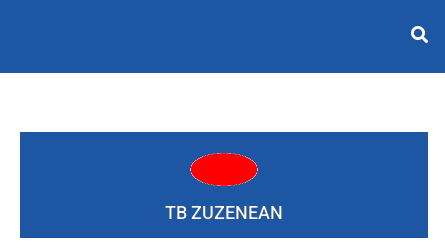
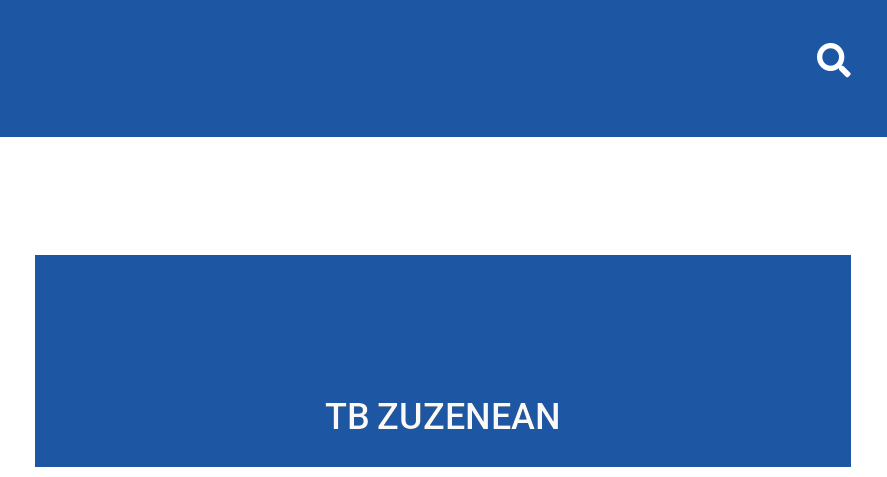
[189,152,259,187] [image] -> none

